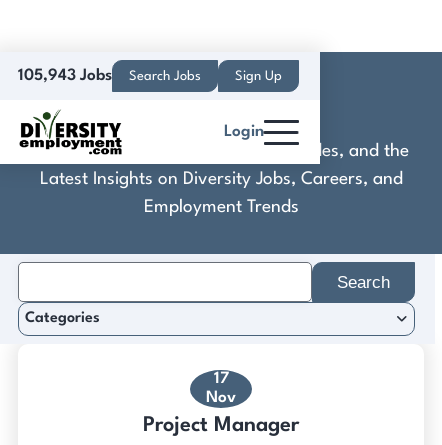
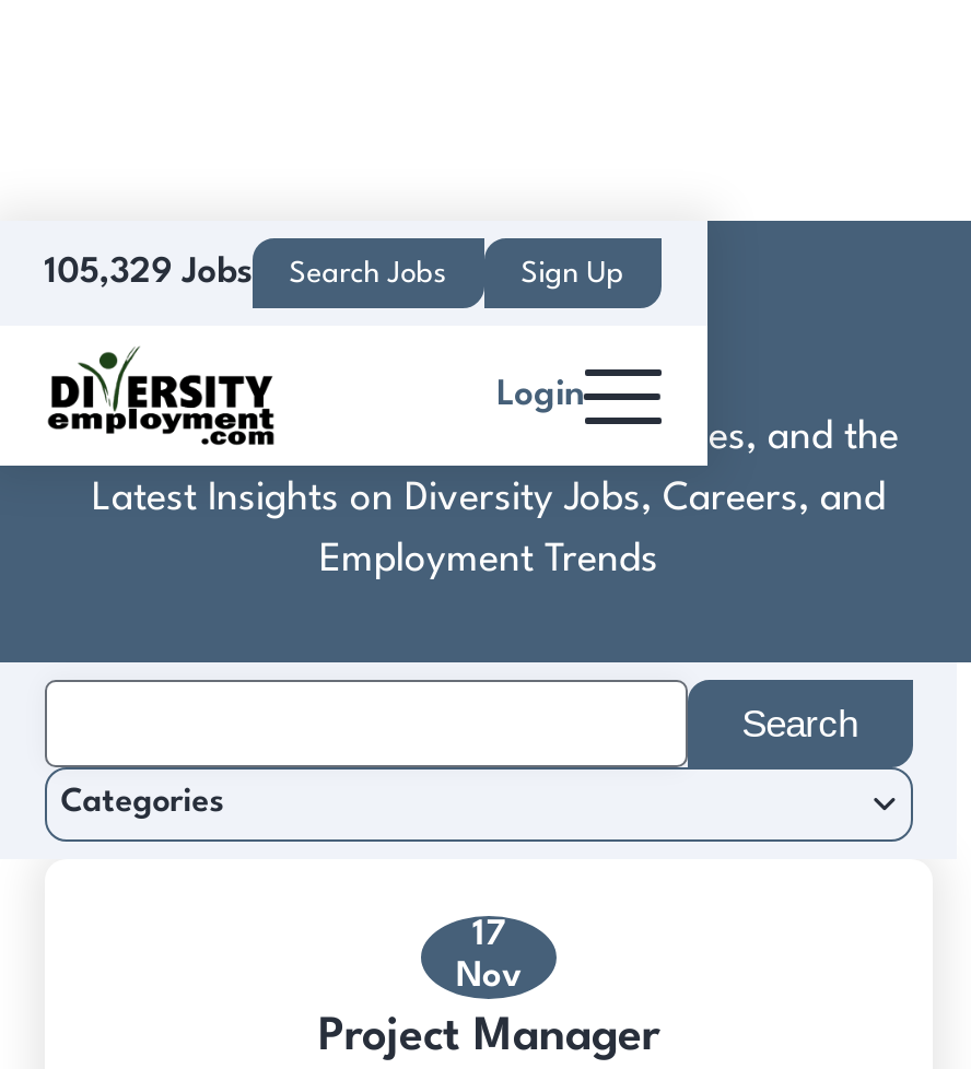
[18,67,201,83] 105,943 Jobs Search Jobs -> [44,255,447,290] 105,329 Jobs Search Jobs

